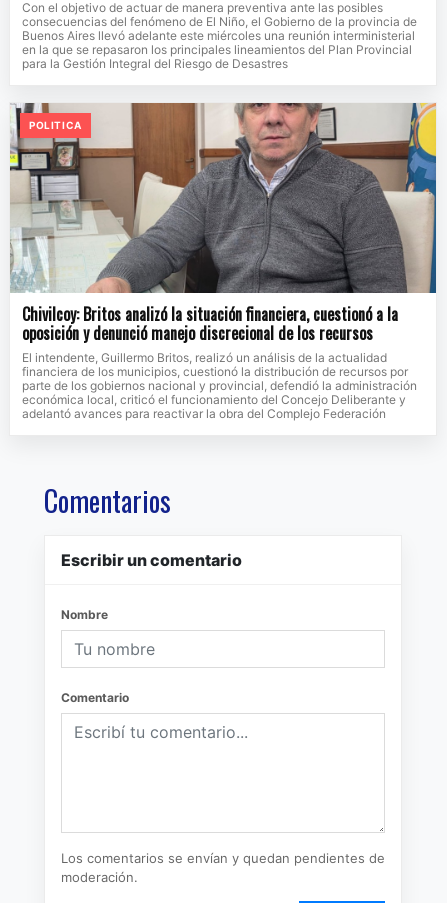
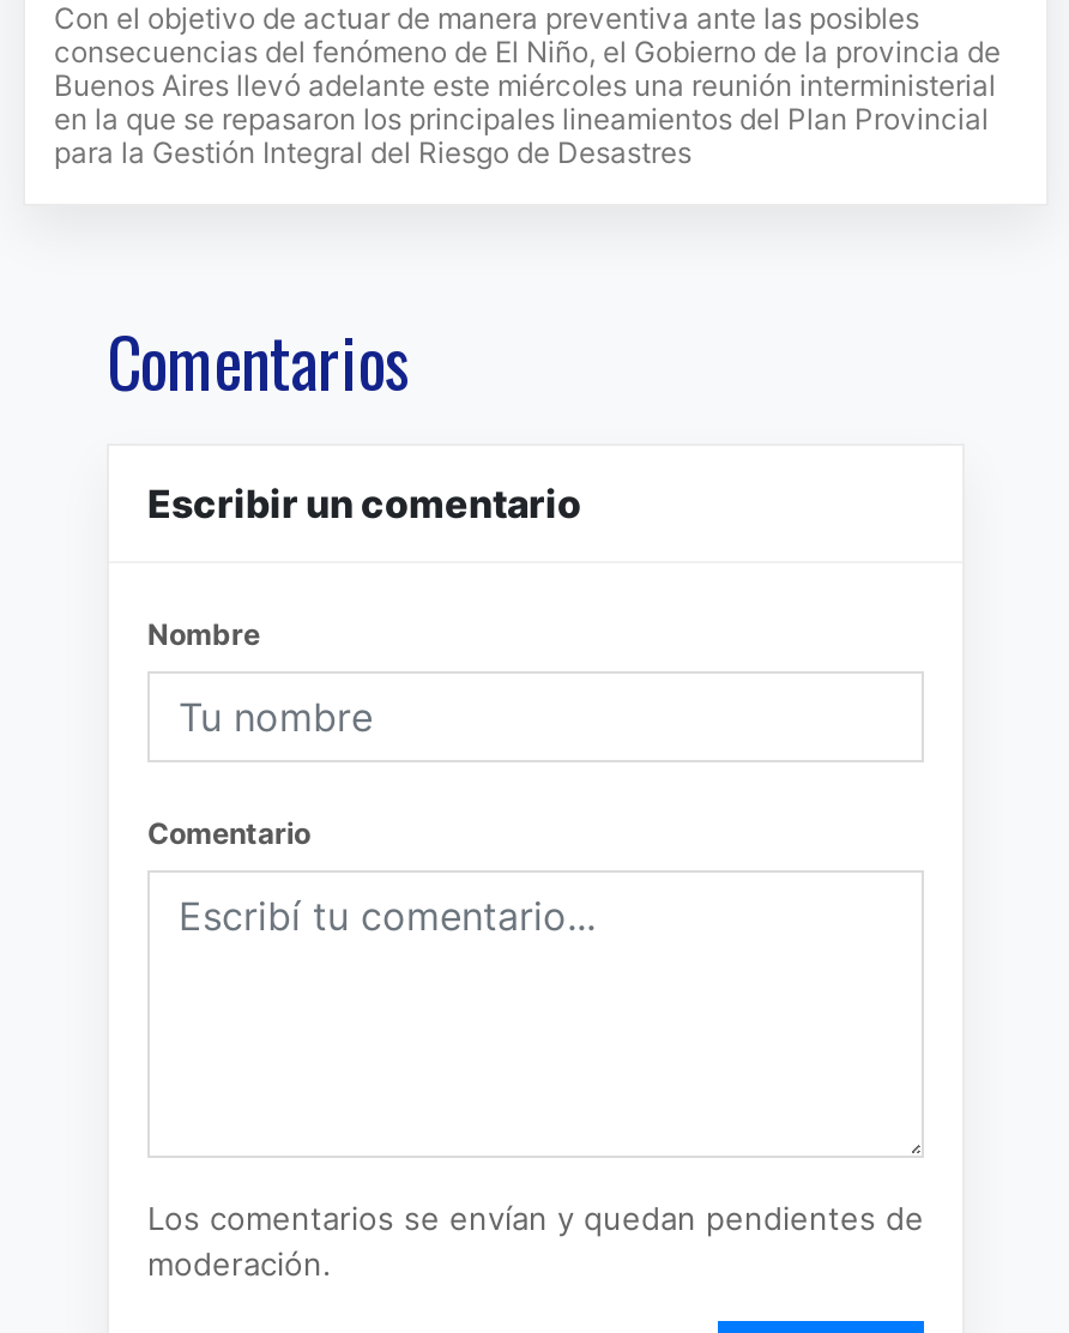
[9,102,437,294] [image] | POLITICA -> none
[22,302,417,421] Chivilcoy: Britos analizó la situación financiera, cuestionó a la | oposición y denunció manejo discrecional de los recursos | El intendente, Guillermo Britos, realizó un análisis de la actualidad | financiera de los municipios, cuestionó la distribución de recursos por | parte de los gobiernos nacional y provincial, defendió la administración | económica local, criticó el funcionamiento del Concejo Deliberante y | adelantó avances para reactivar la obra del Complejo Federación -> none

